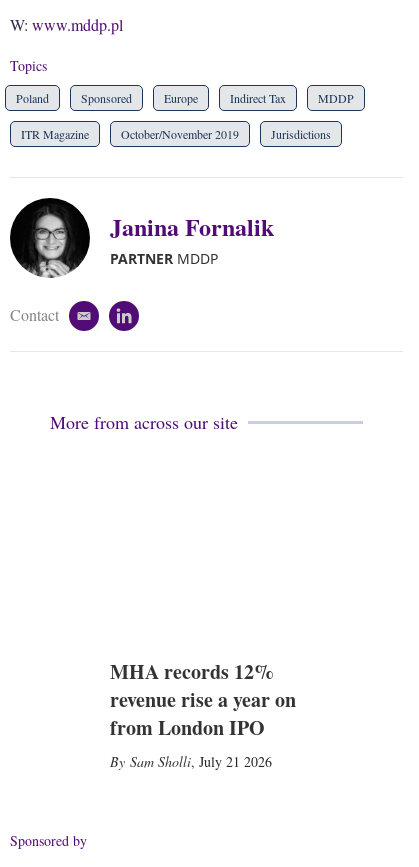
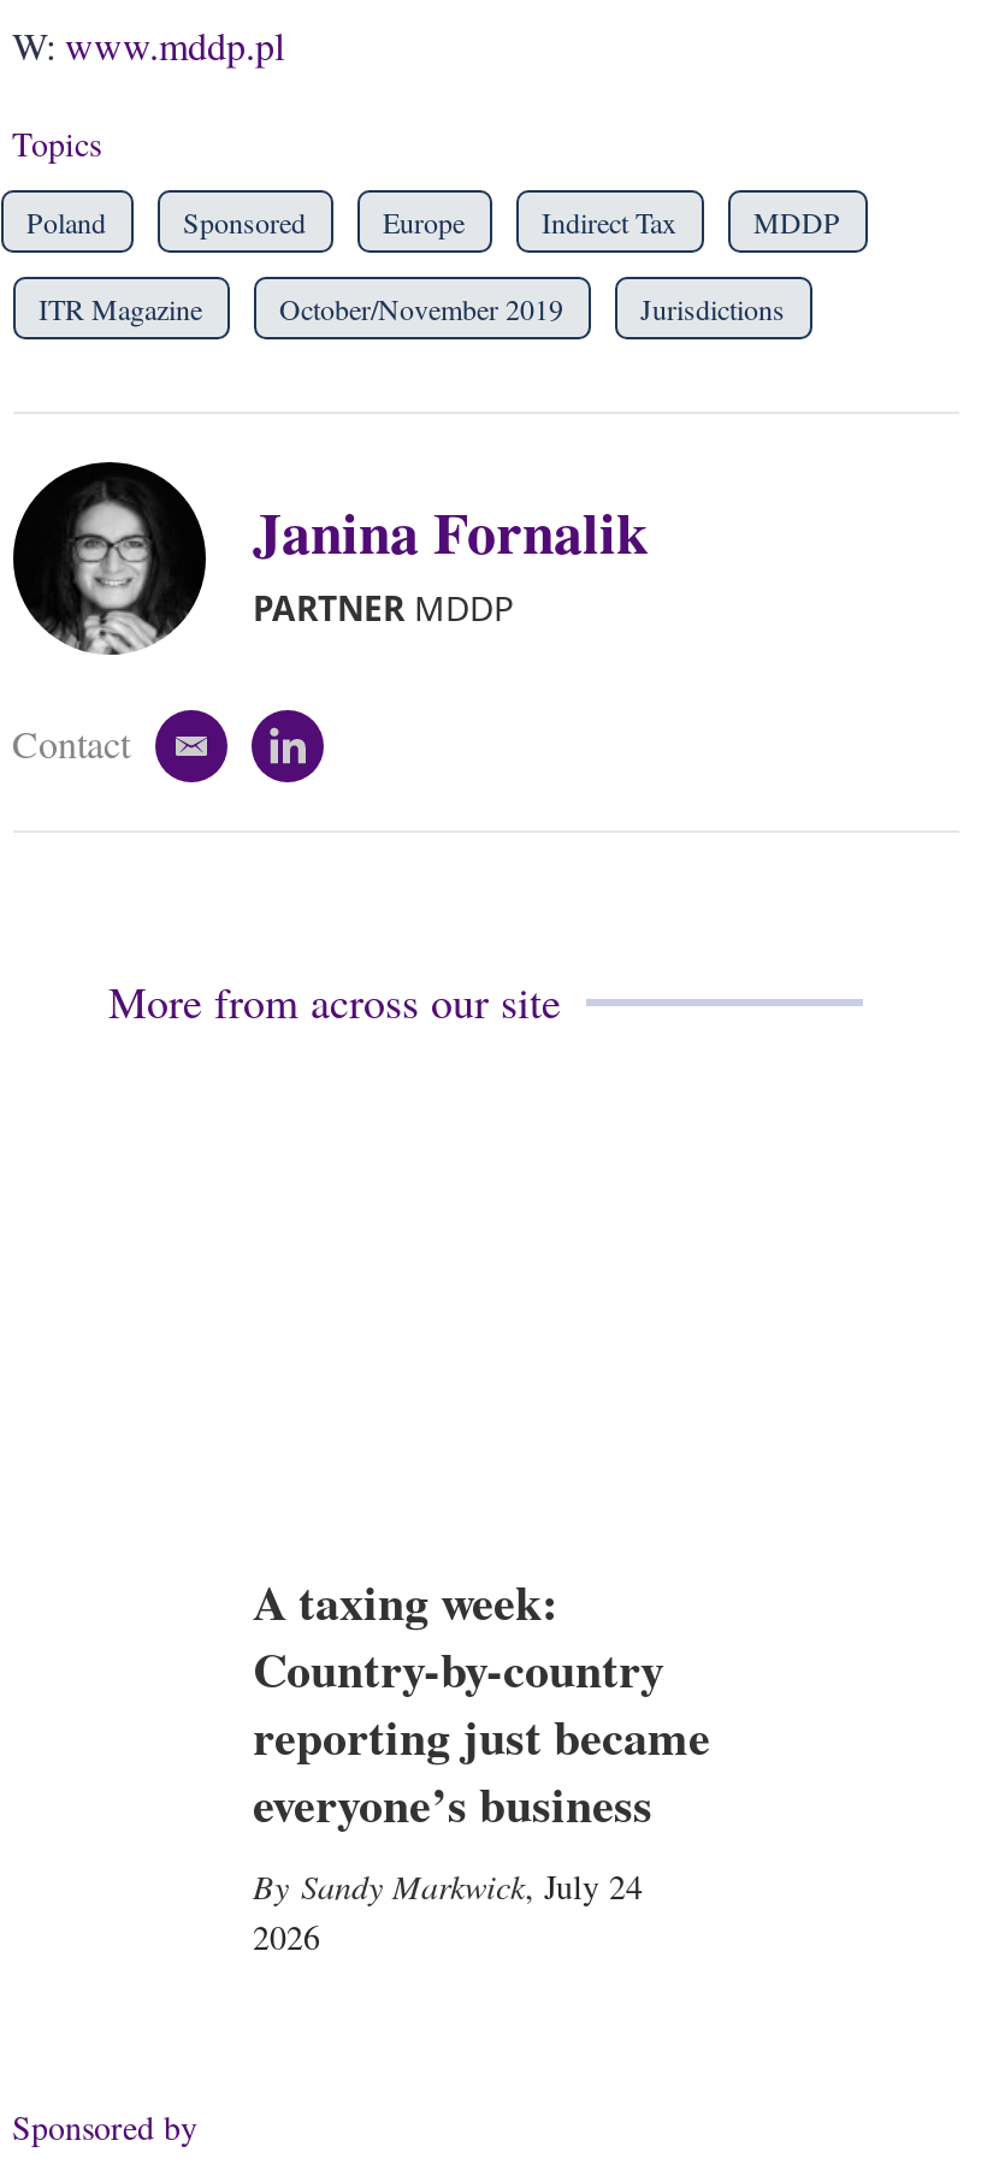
[109,657,295,771] MHA records 12% | revenue rise a year on | from London IPO | Sam Sholli, July 21 2026 -> [253,1567,710,1959] A taxing week: | Country-by-country | reporting just became | everyone’s business | Sandy Markwick, July 24 | 2026

